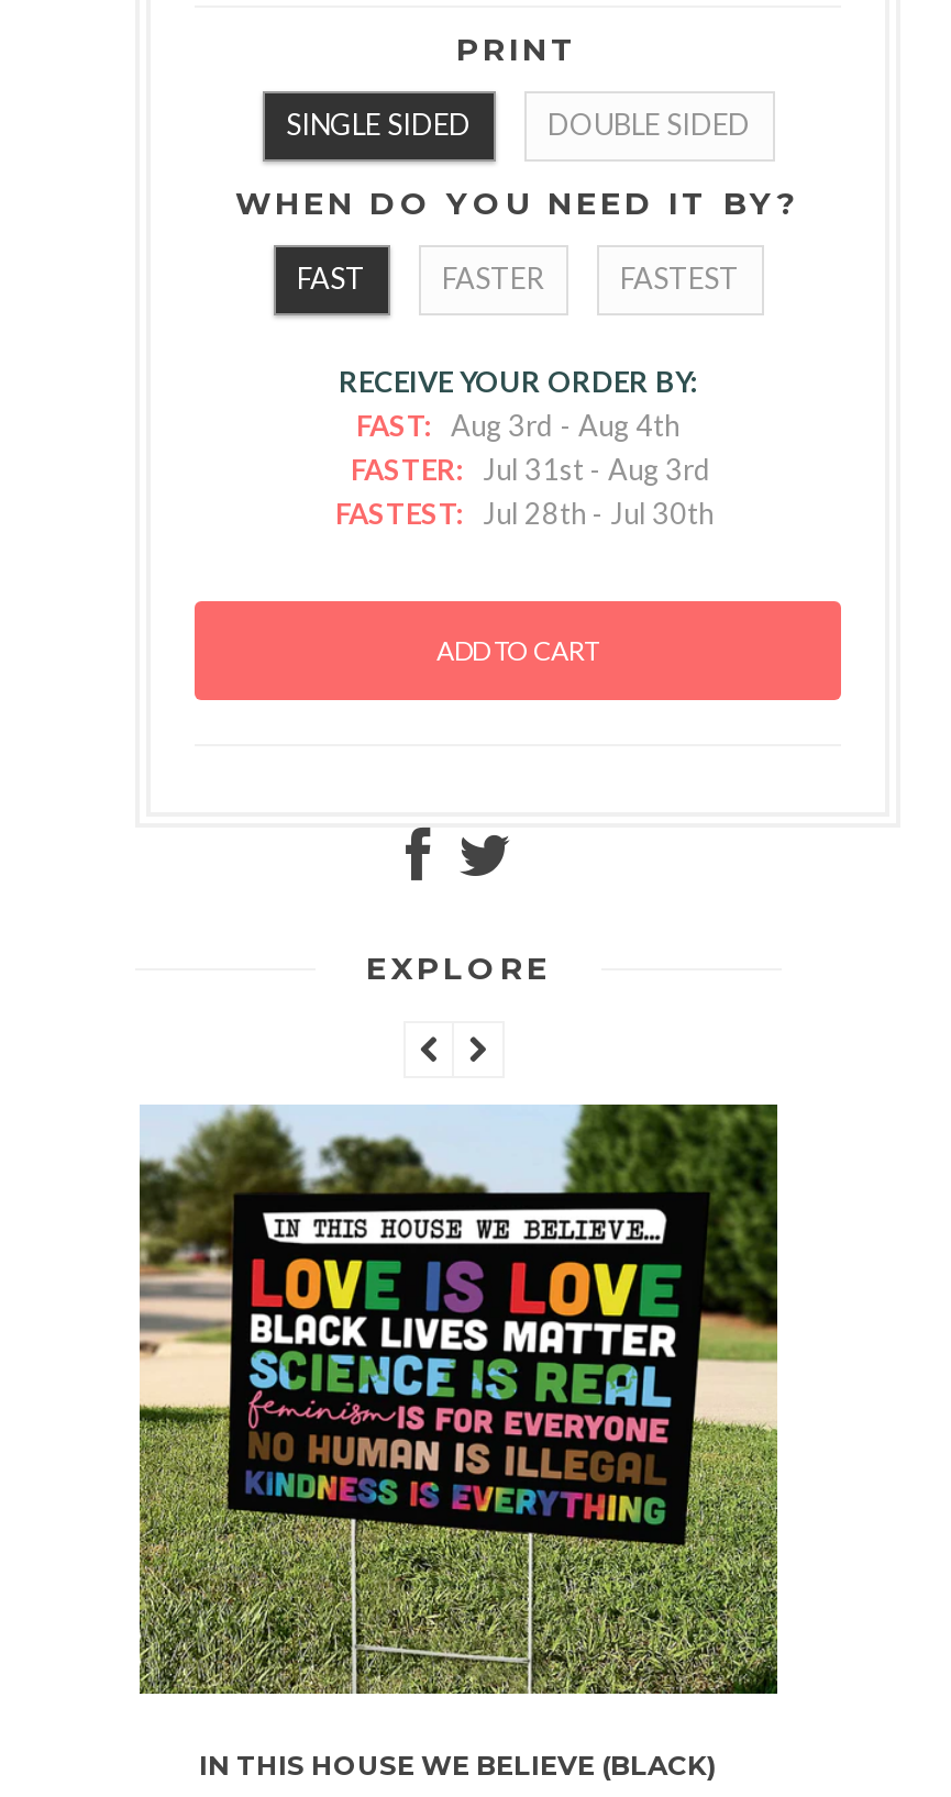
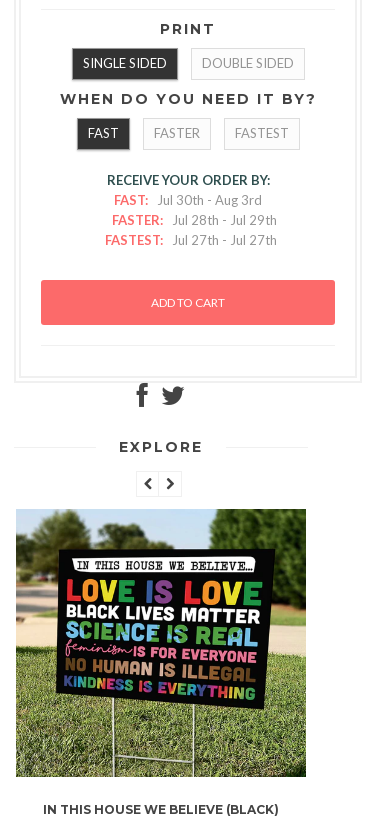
[356,408,679,443] FAST: Aug 3rd - Aug 4th -> [114,192,262,208] FAST: Jul 30th - Aug 3rd
[324,452,711,487] FASTER: Jul 31st - Aug 3rd -> [99,212,276,228] FASTER: Jul 28th - Jul 29th
[322,496,714,531] FASTEST: Jul 28th - Jul 30th -> [99,232,277,248] FASTEST: Jul 27th - Jul 27th

